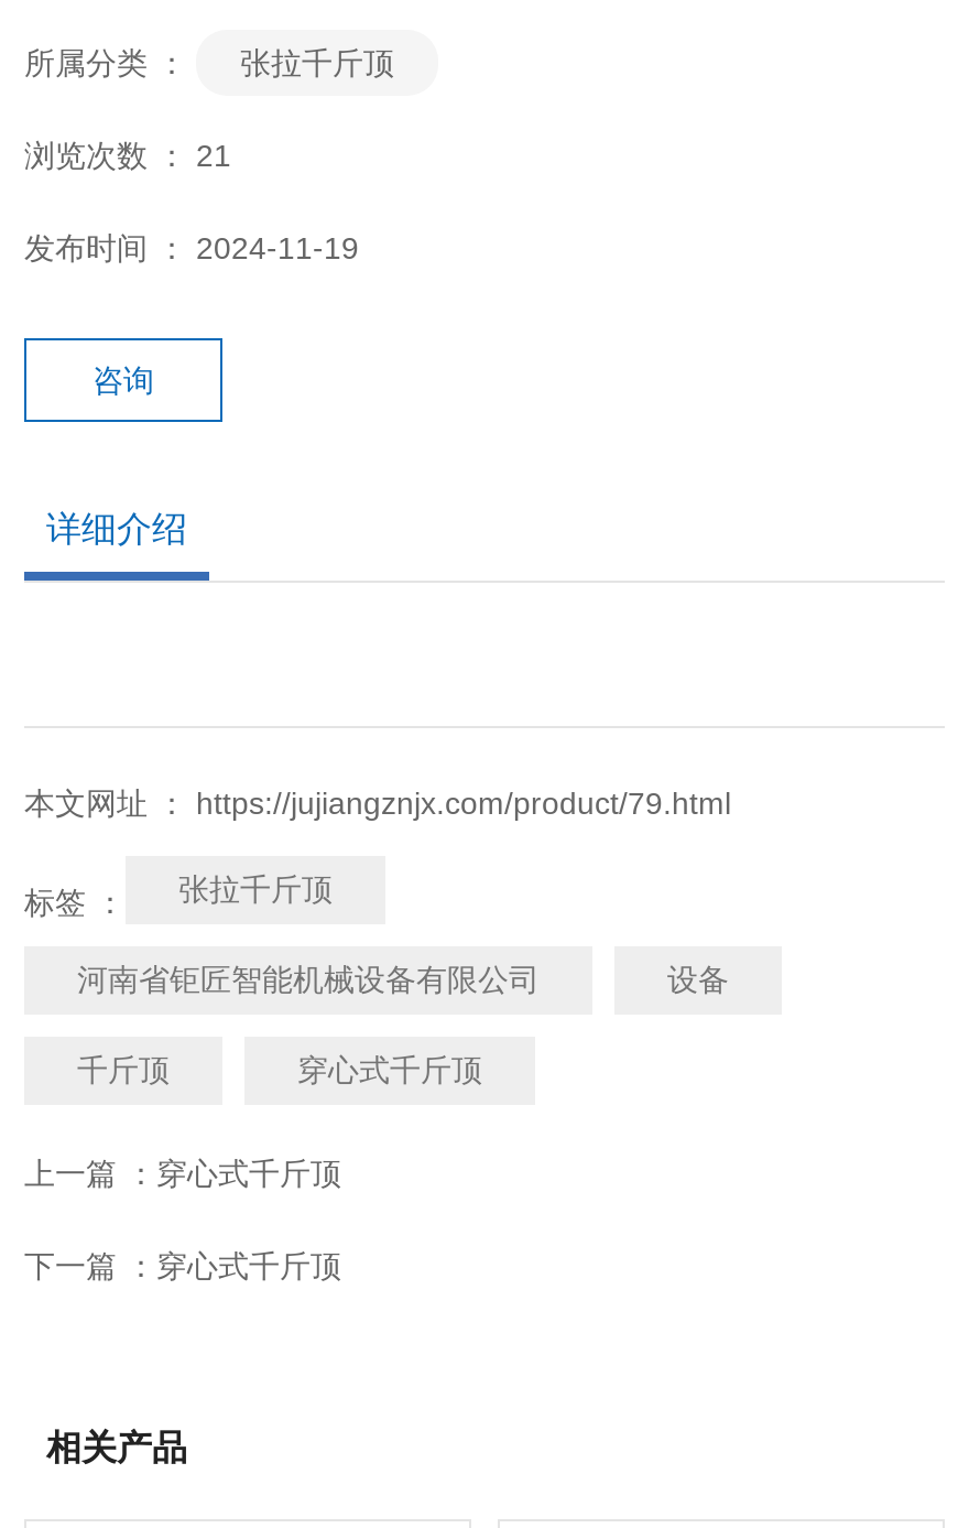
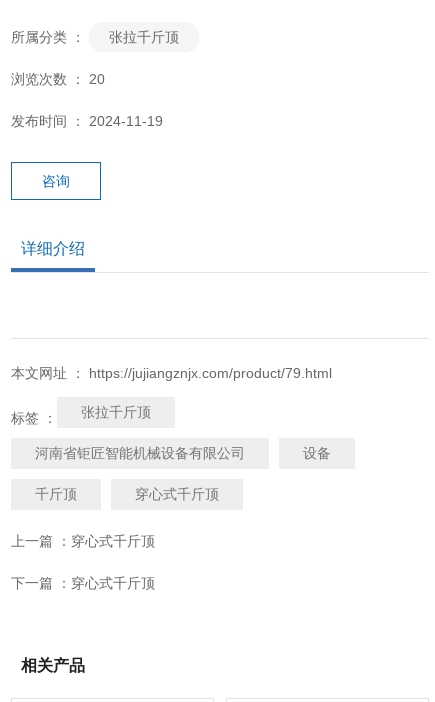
[24,138,231,174] 浏览次数 ：21 -> [11,71,105,87] 浏览次数 ：20

